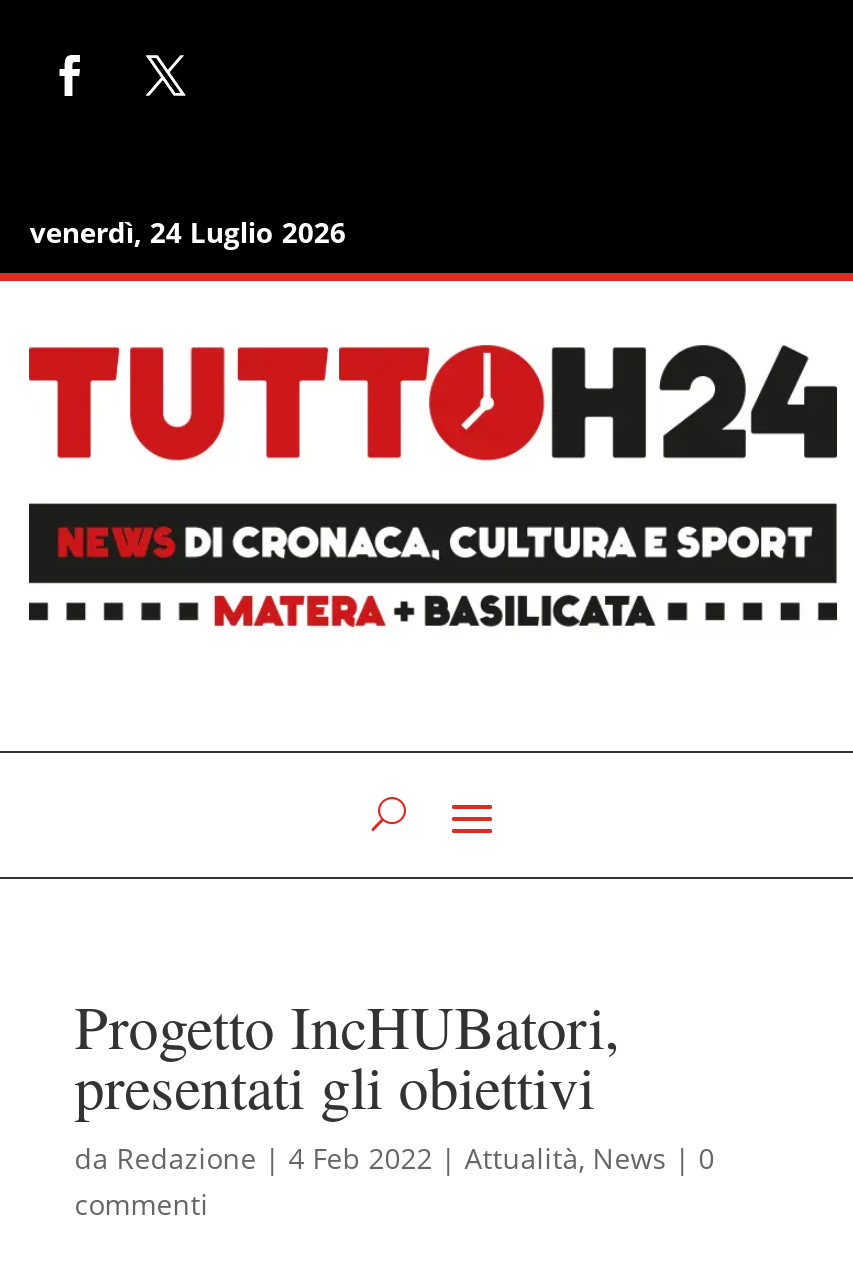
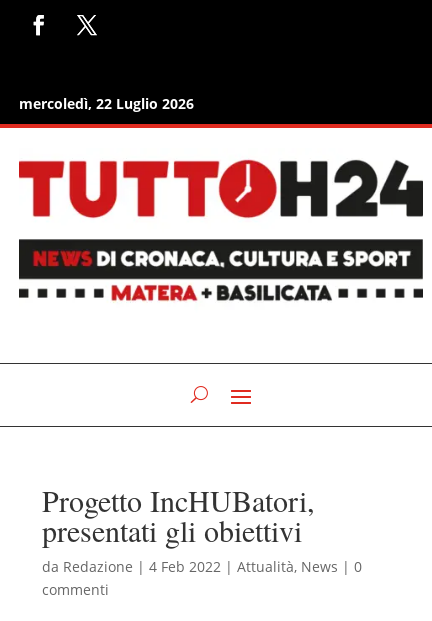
[30,213,346,251] venerdì, 24 Luglio 2026 -> [19,94,194,113] mercoledì, 22 Luglio 2026

